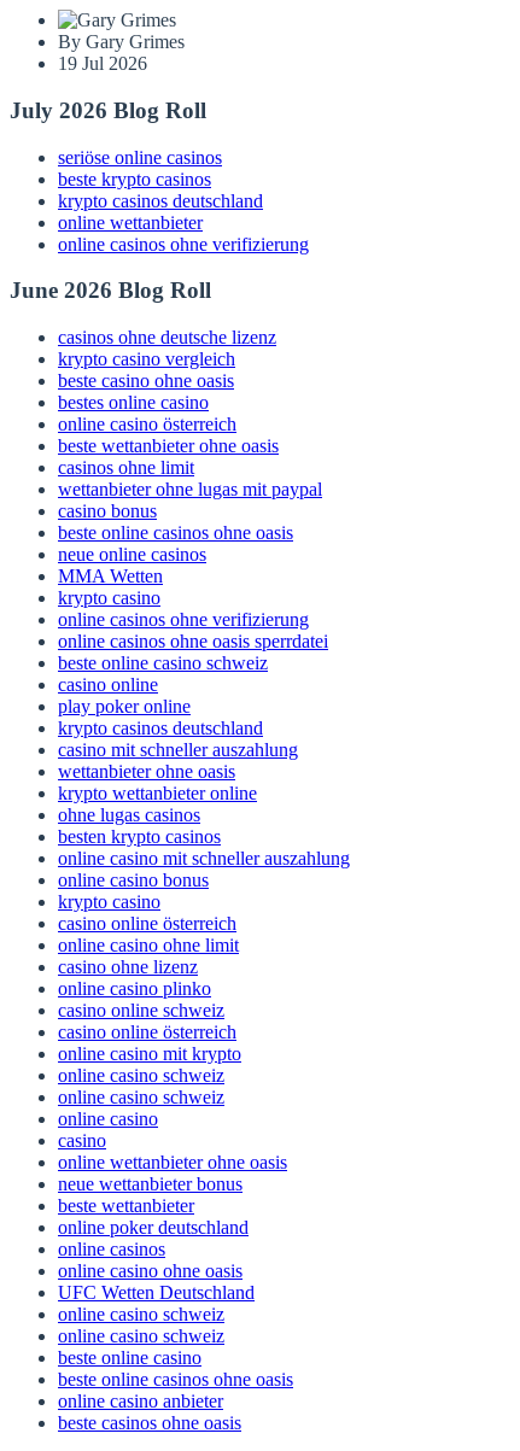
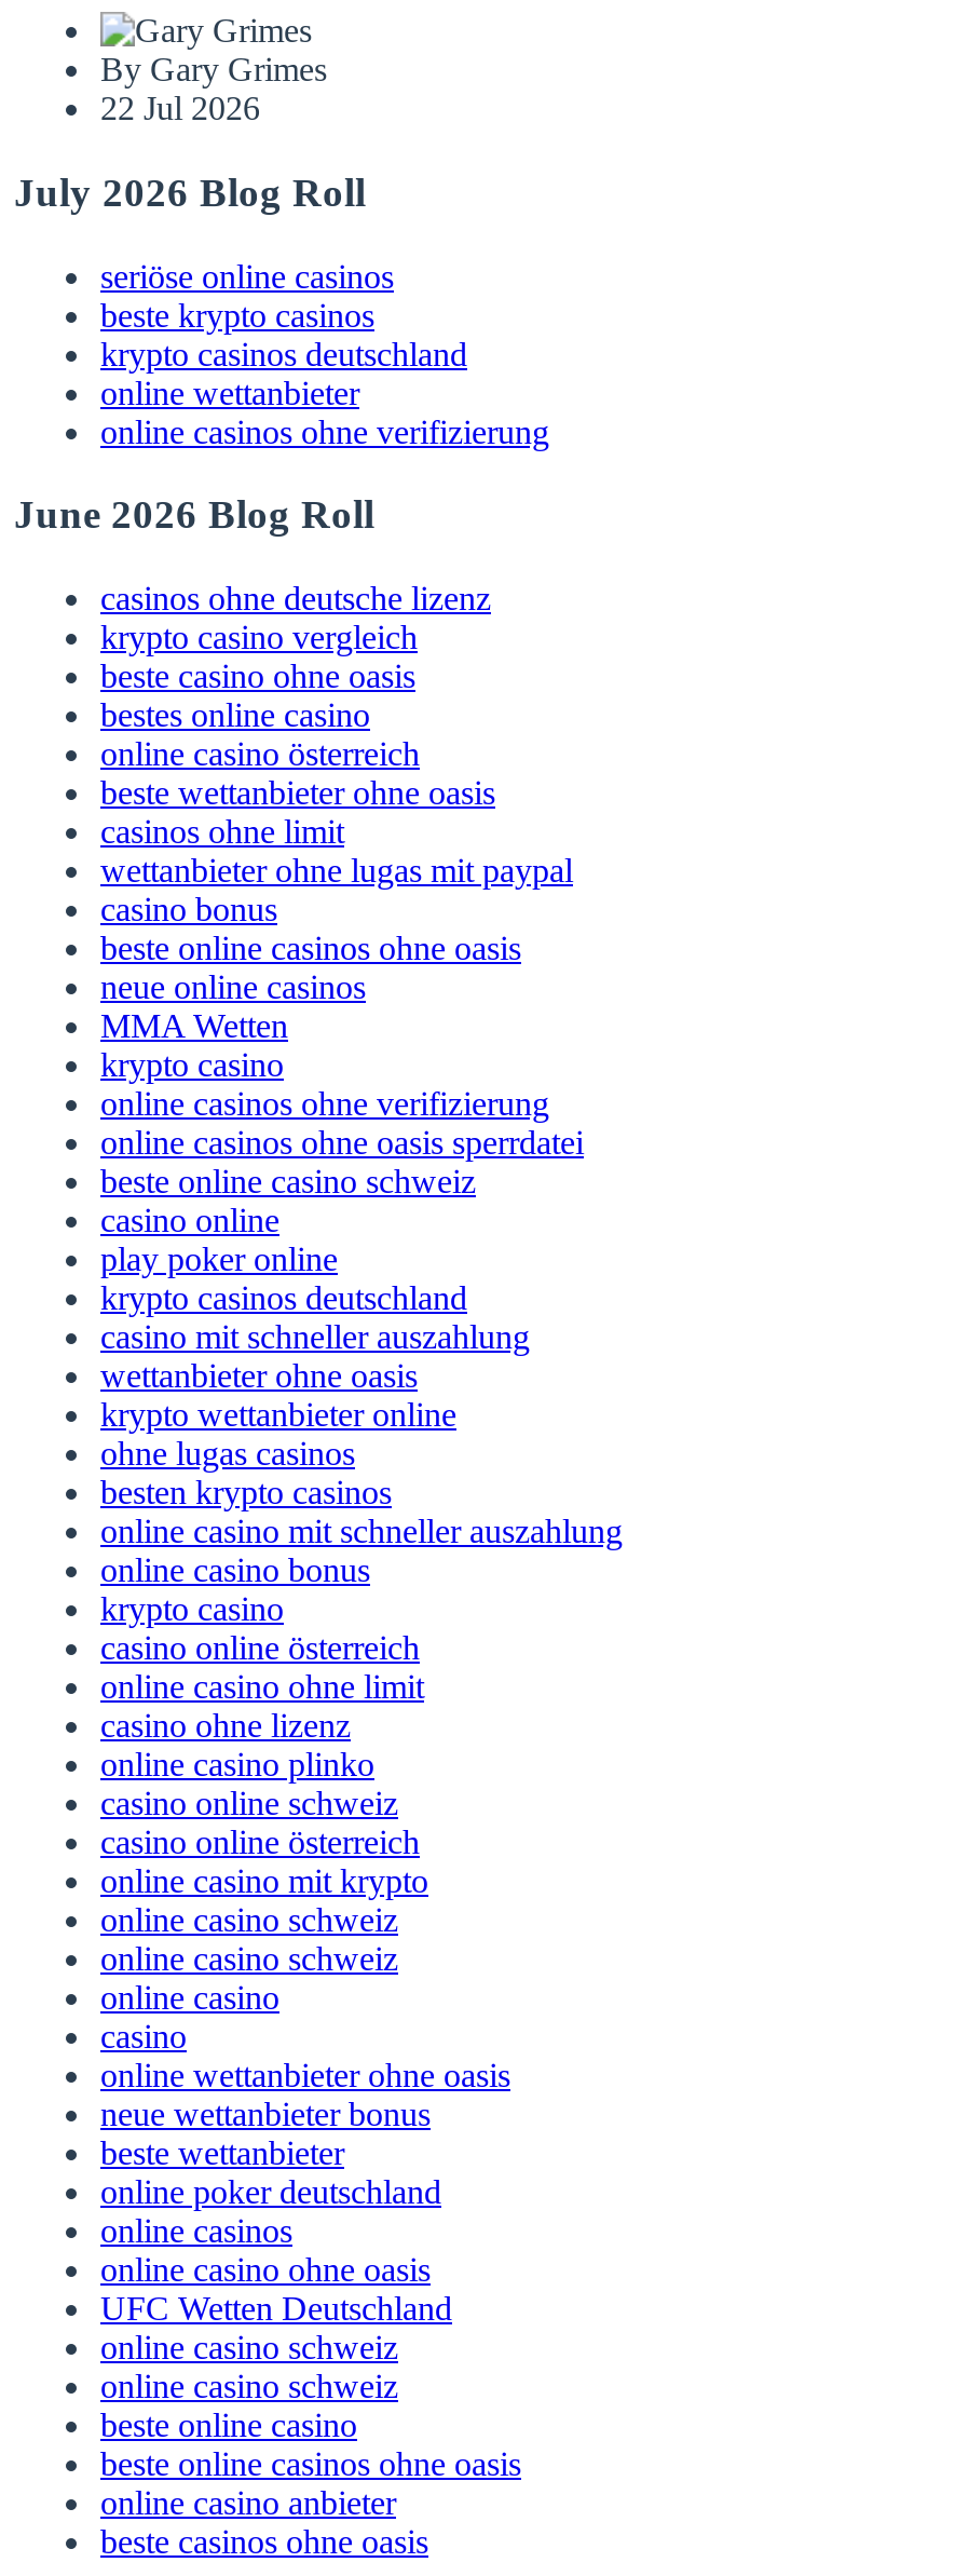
[58,53,147,74] 19 Jul 2026 -> [100,90,260,127] 22 Jul 2026

